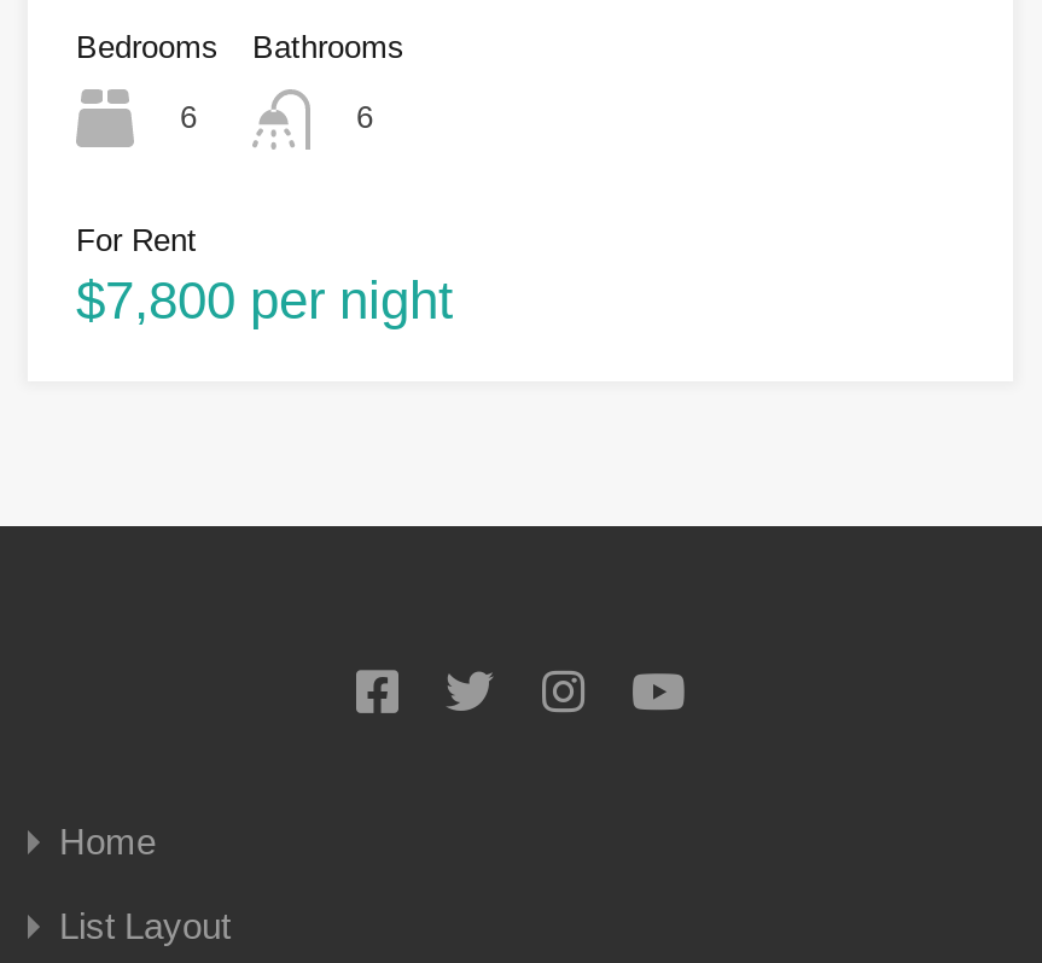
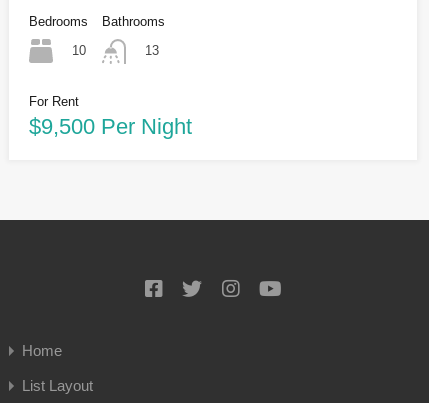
[180,99,197,136] 6 -> [72,43,86,58] 10
[356,100,373,136] 6 -> [145,43,159,58] 13
[76,269,453,329] $7,800 per night -> [29,113,192,138] $9,500 Per Night

